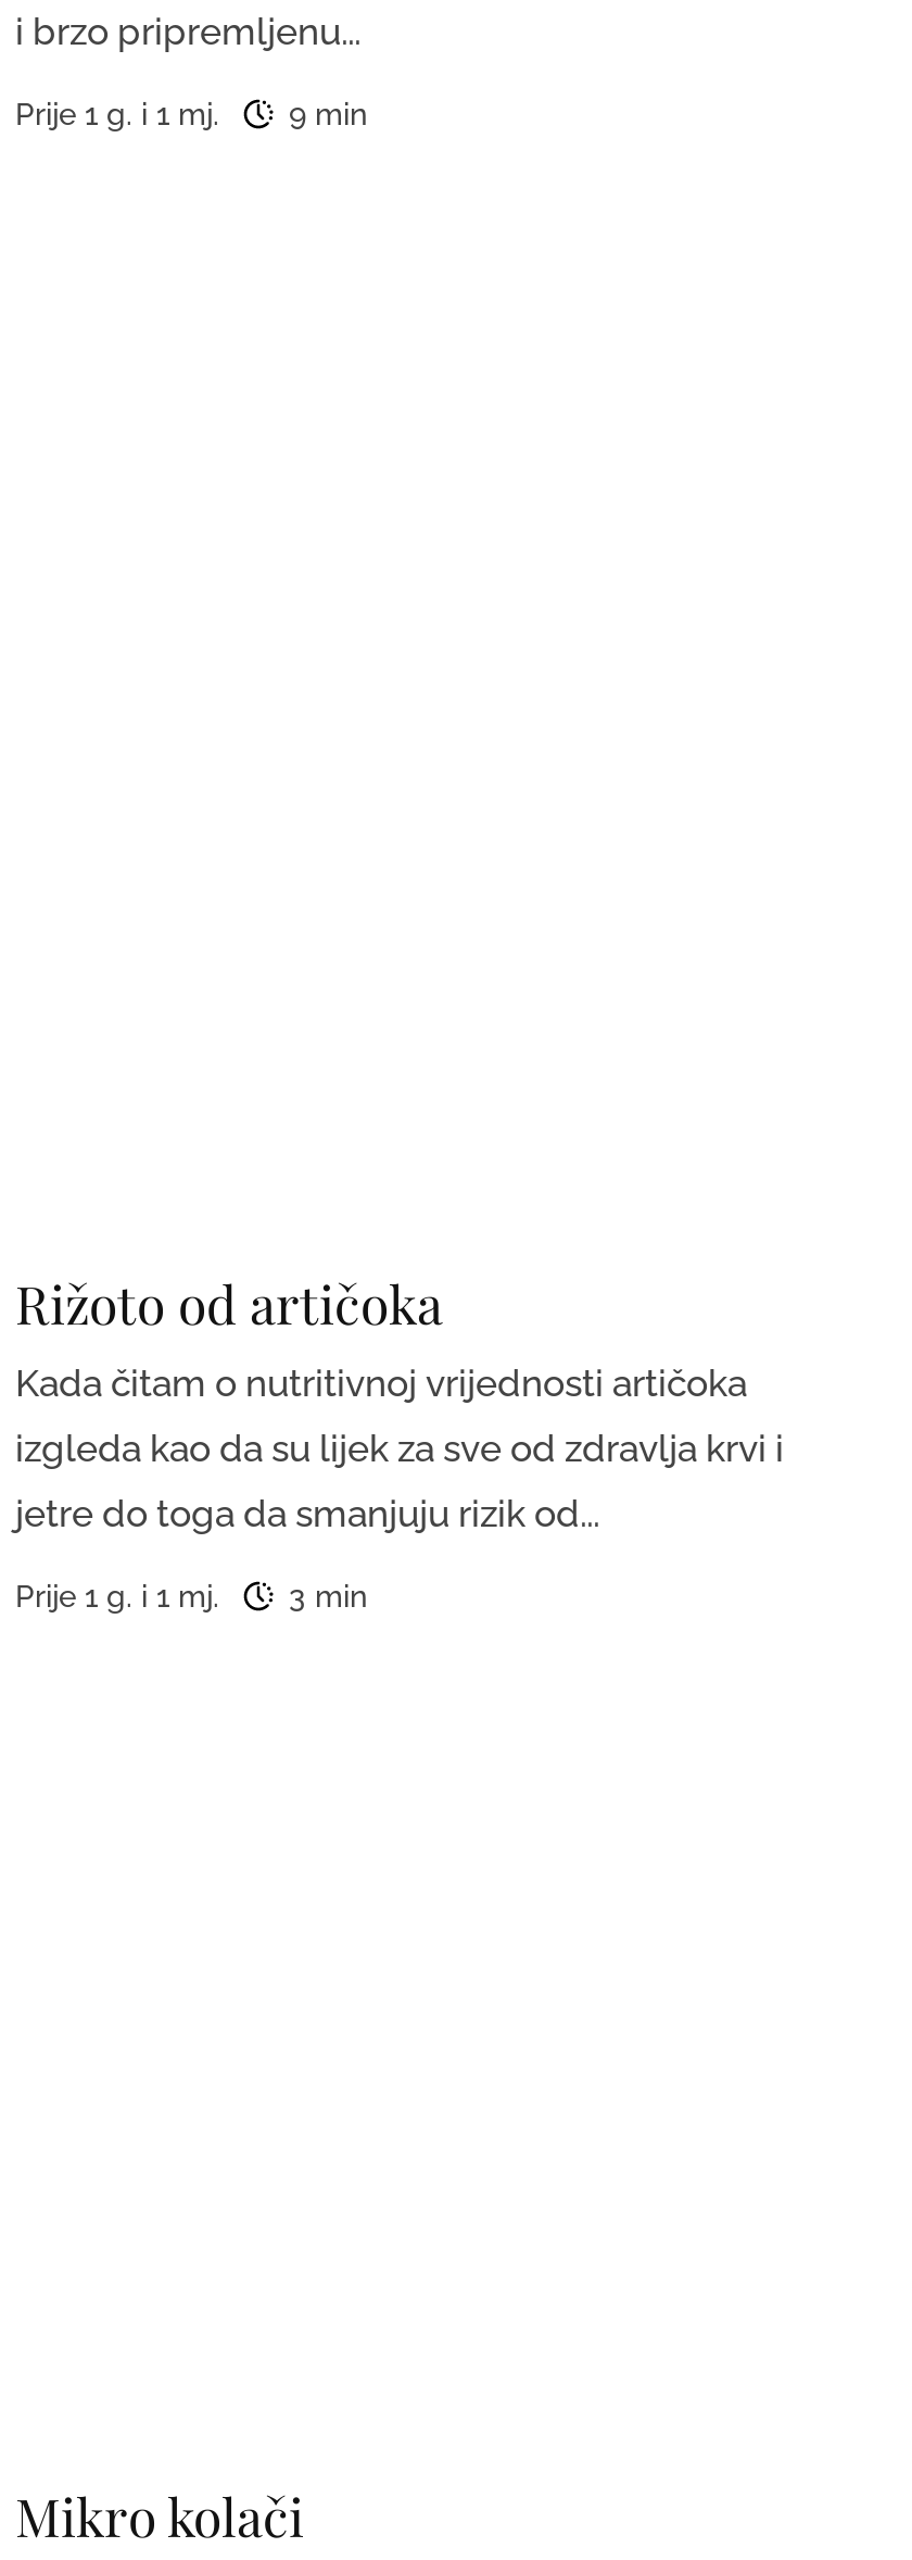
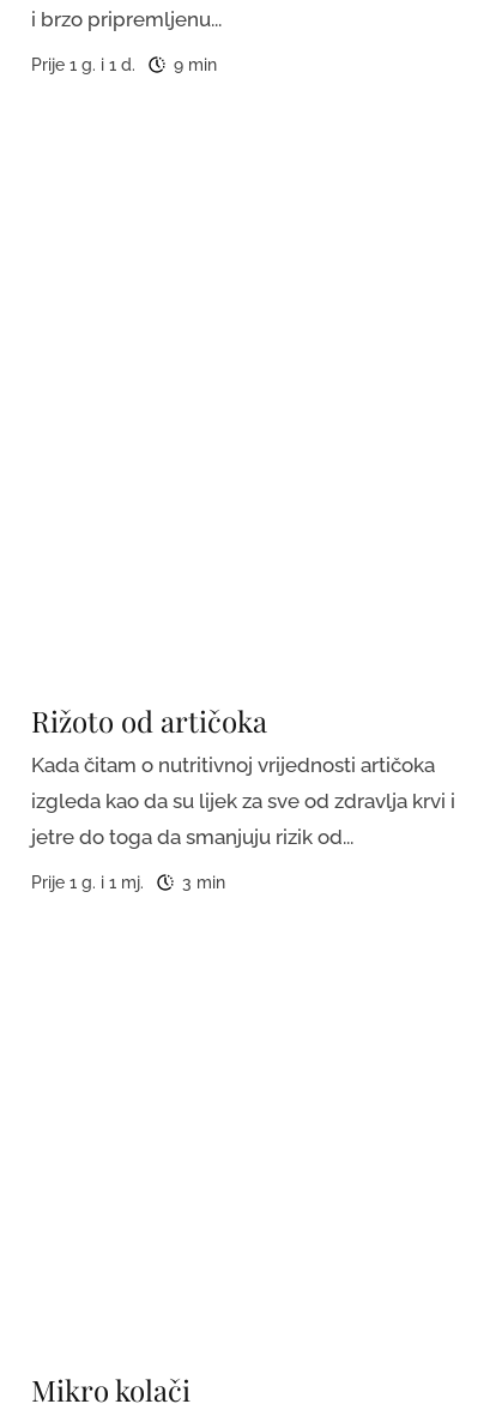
[15,97,367,131] Prije 1 g. i 1 mj. 9 min -> [31,55,217,74] Prije 1 g. i 1 d. 9 min

